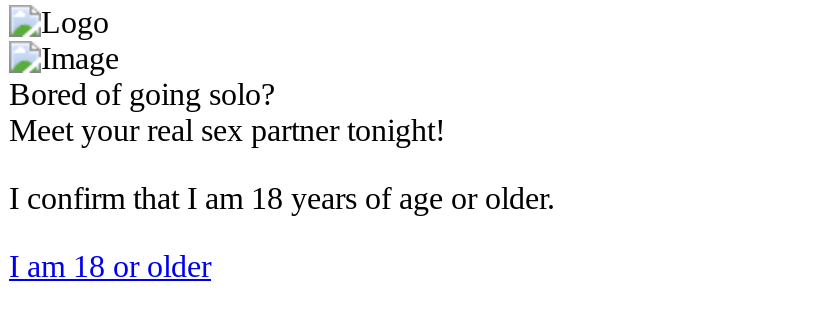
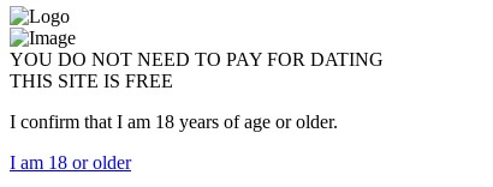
[9,77,445,147] Bored of going solo? | Meet your real sex partner tonight! -> [10,49,384,91] YOU DO NOT NEED TO PAY FOR DATING | THIS SITE IS FREE

